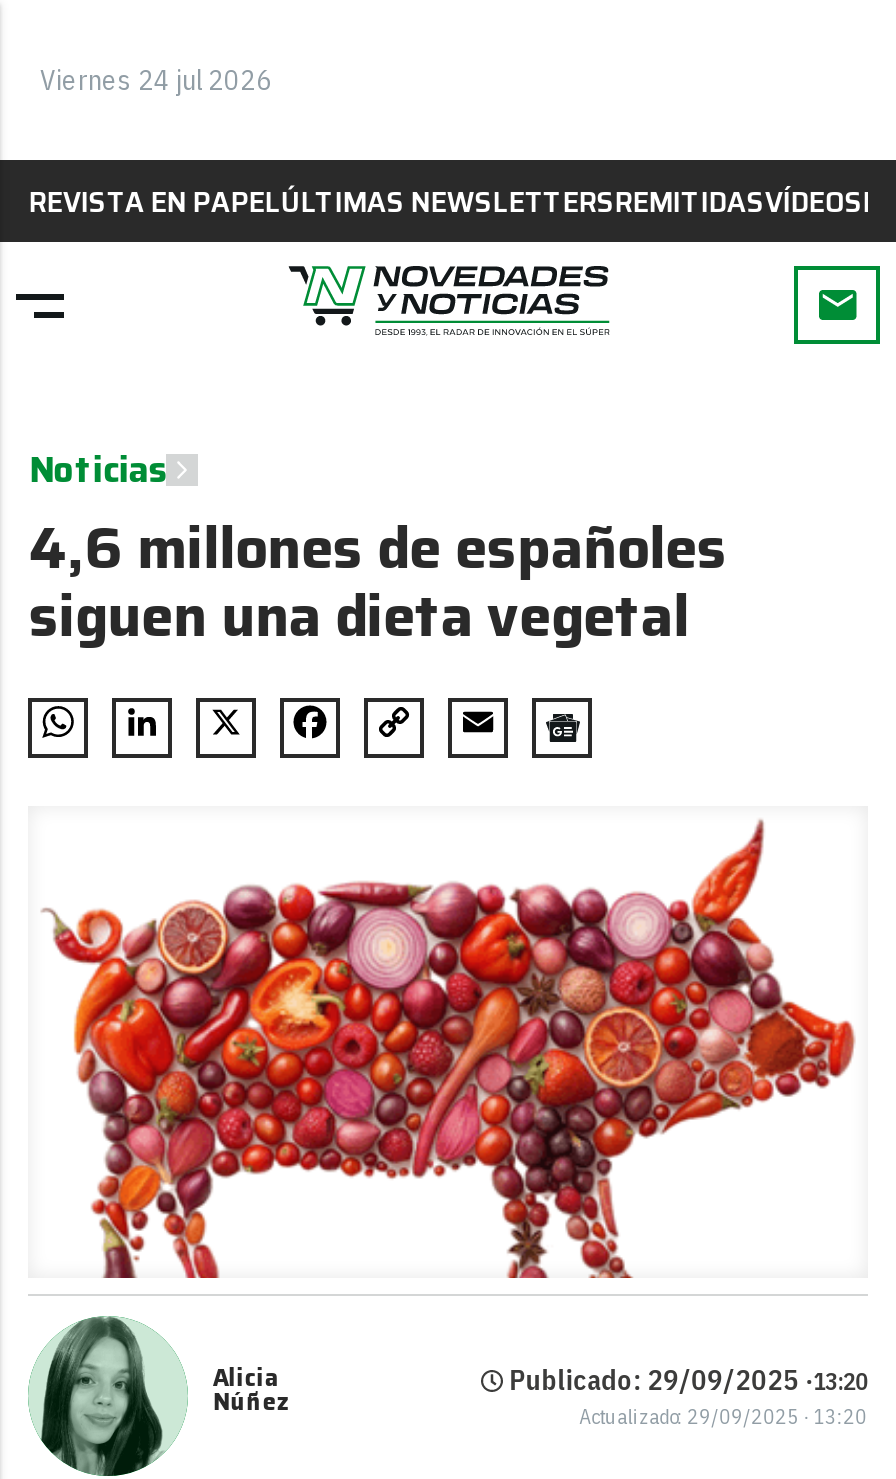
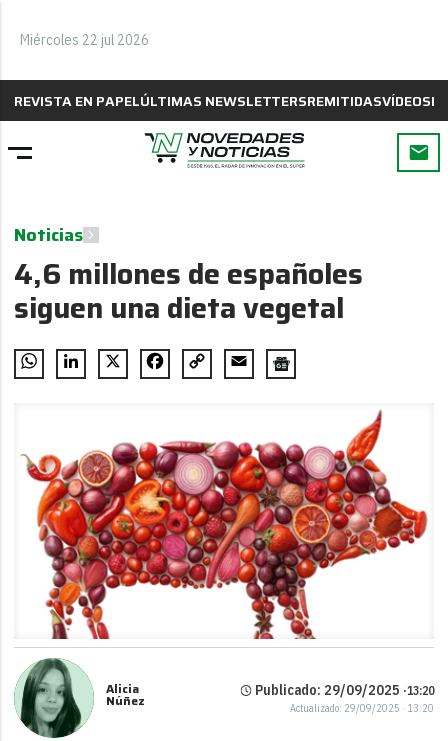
[40,62,272,98] Viernes 24 jul 2026 -> [20,31,149,49] Miércoles 22 jul 2026

